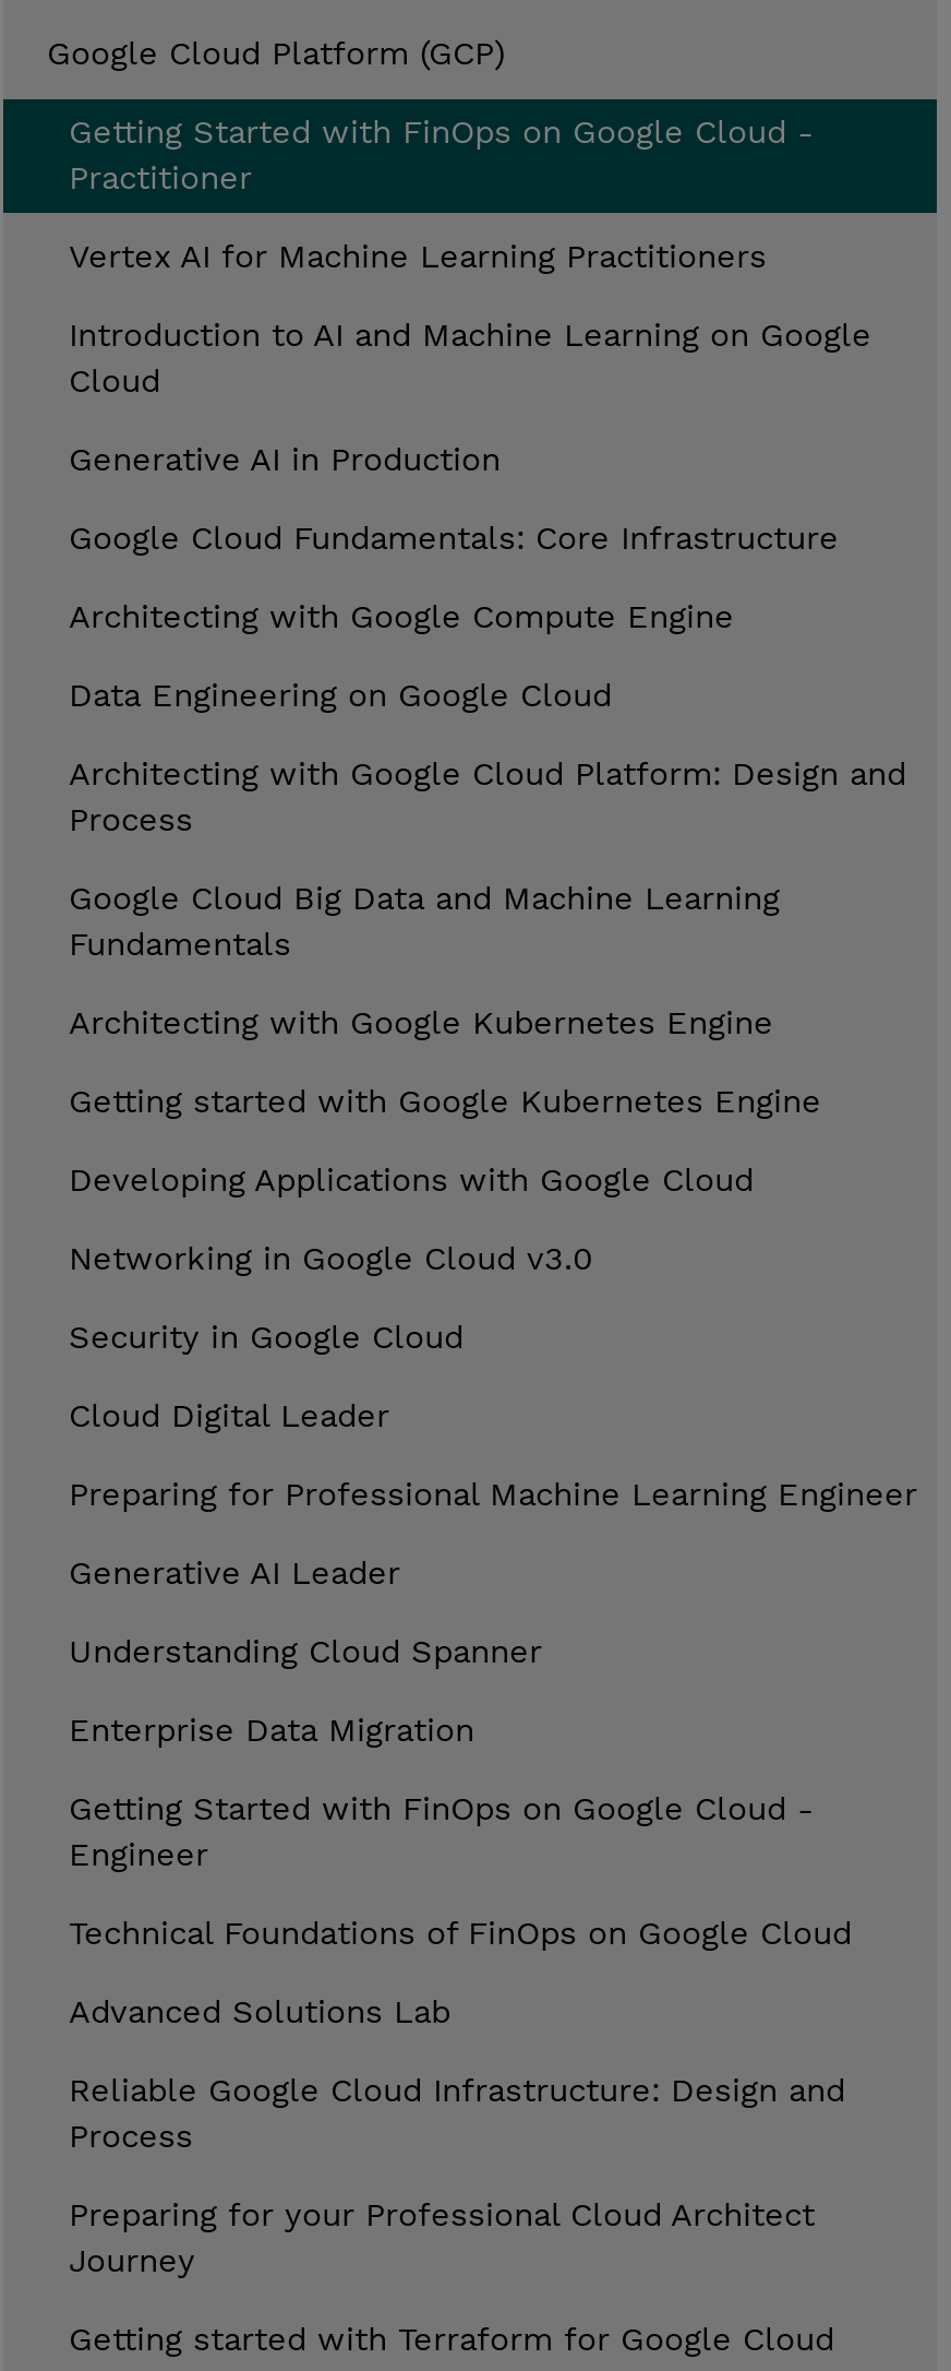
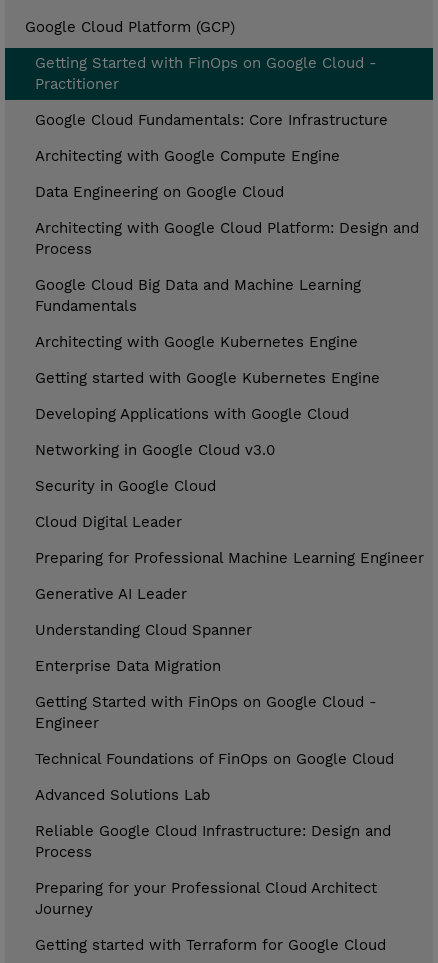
[69,237,871,480] Vertex AI for Machine Learning Practitioners | Introduction to AI and Machine Learning on Google | Cloud | Generative AI in Production -> none

